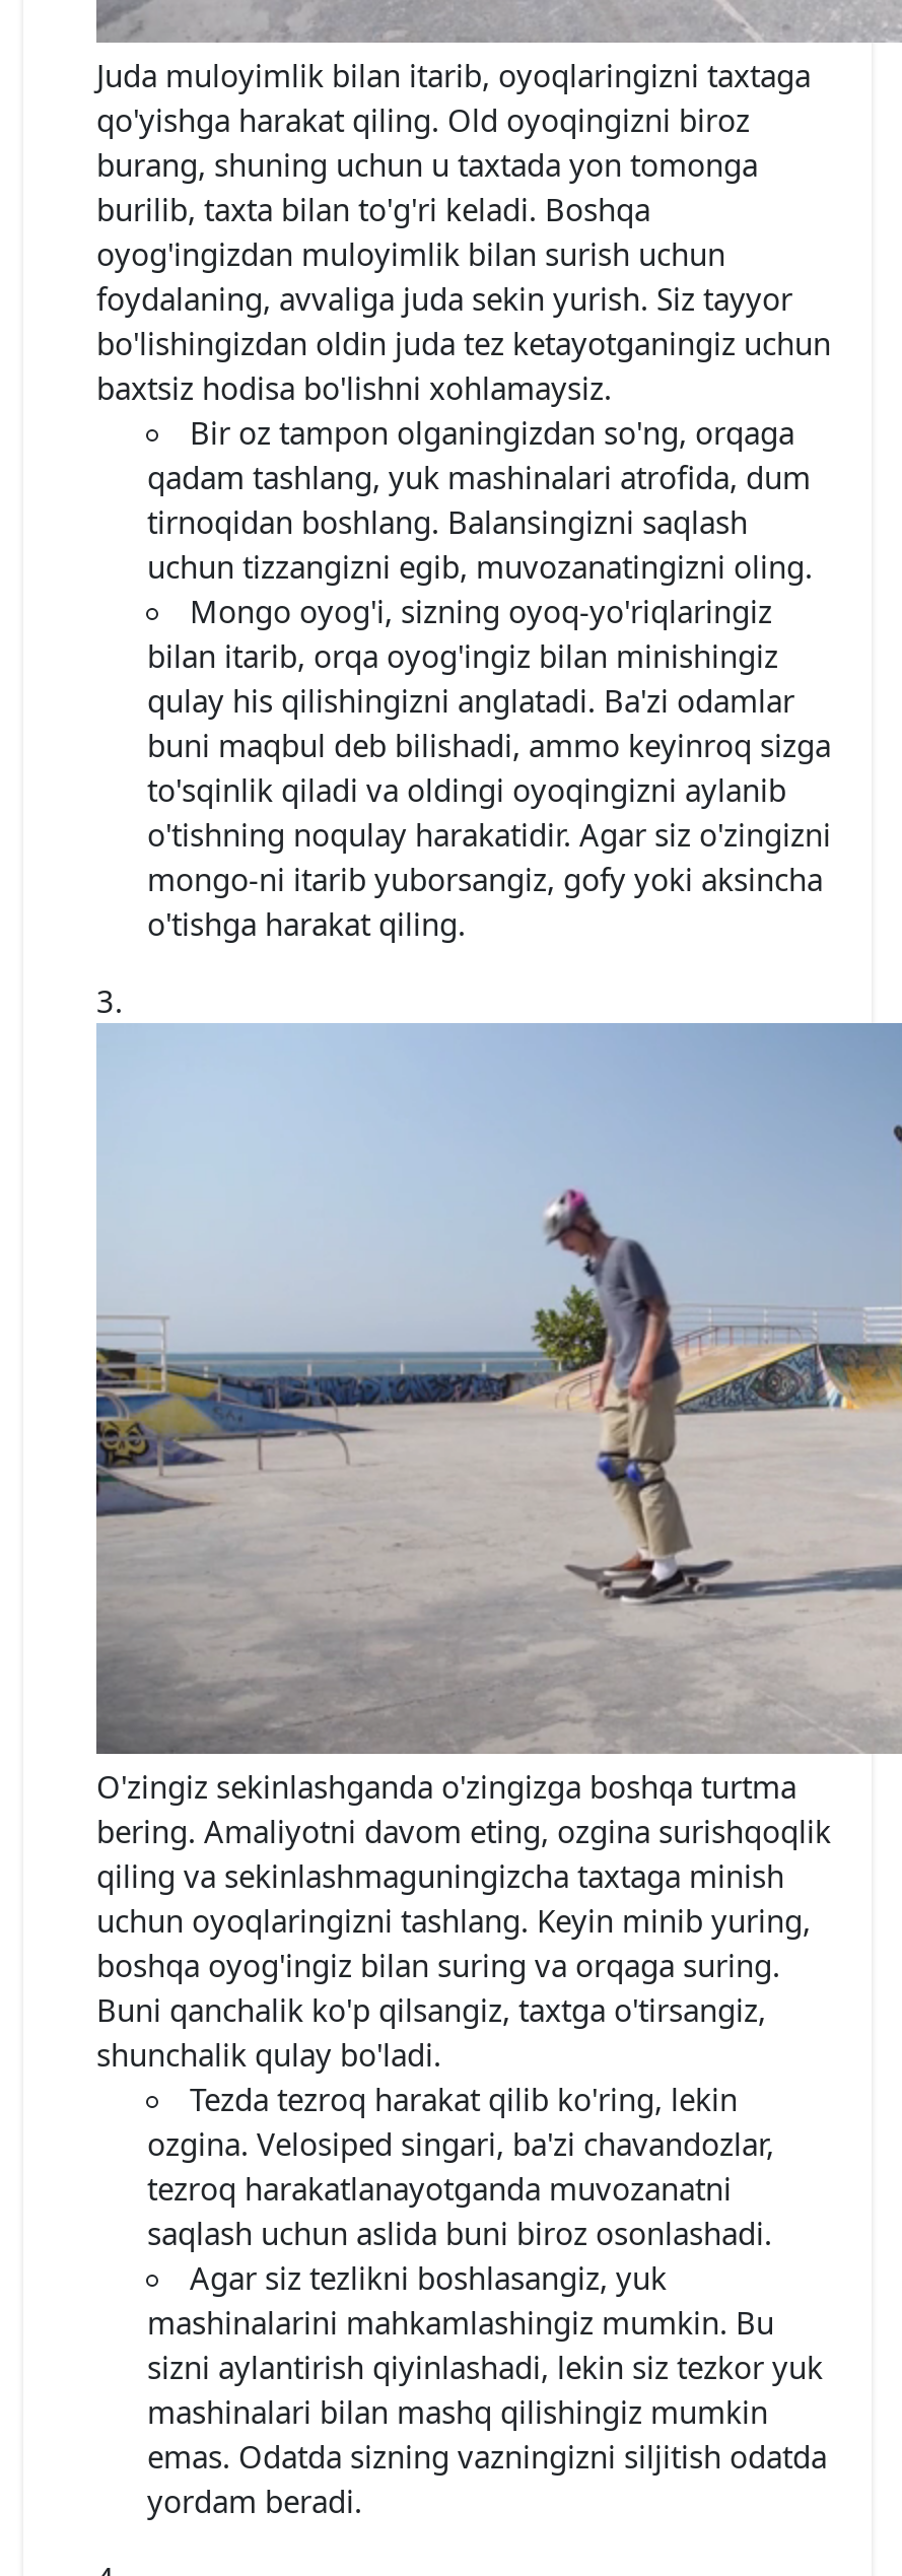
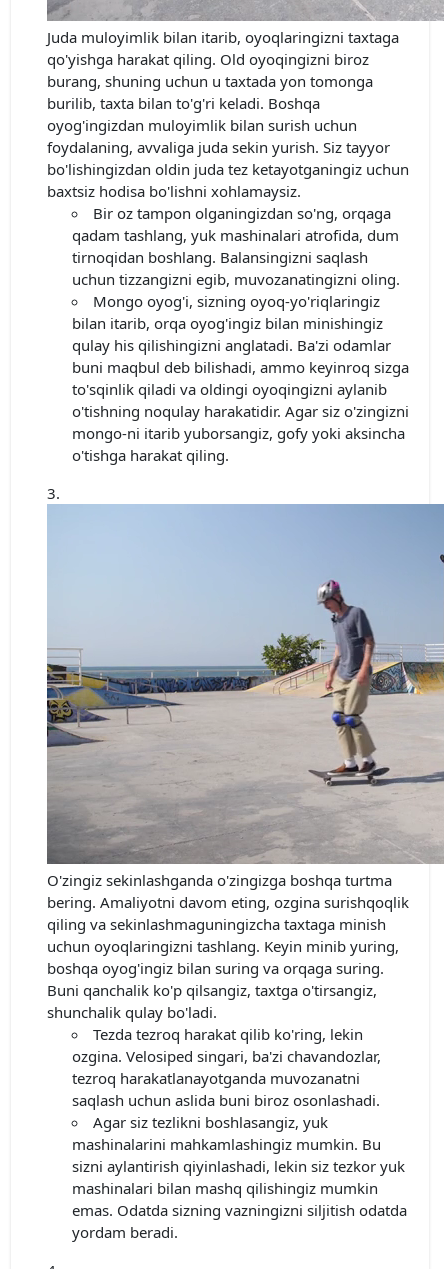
[543,1179,878,1606] [image] -> [268,579,441,790] [image]

